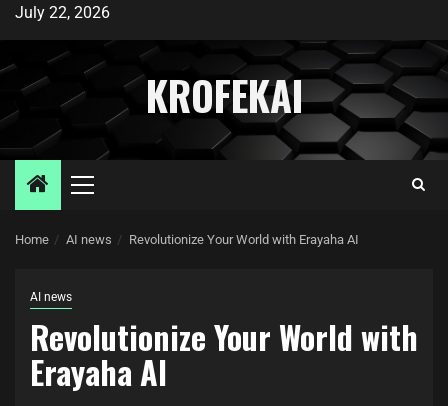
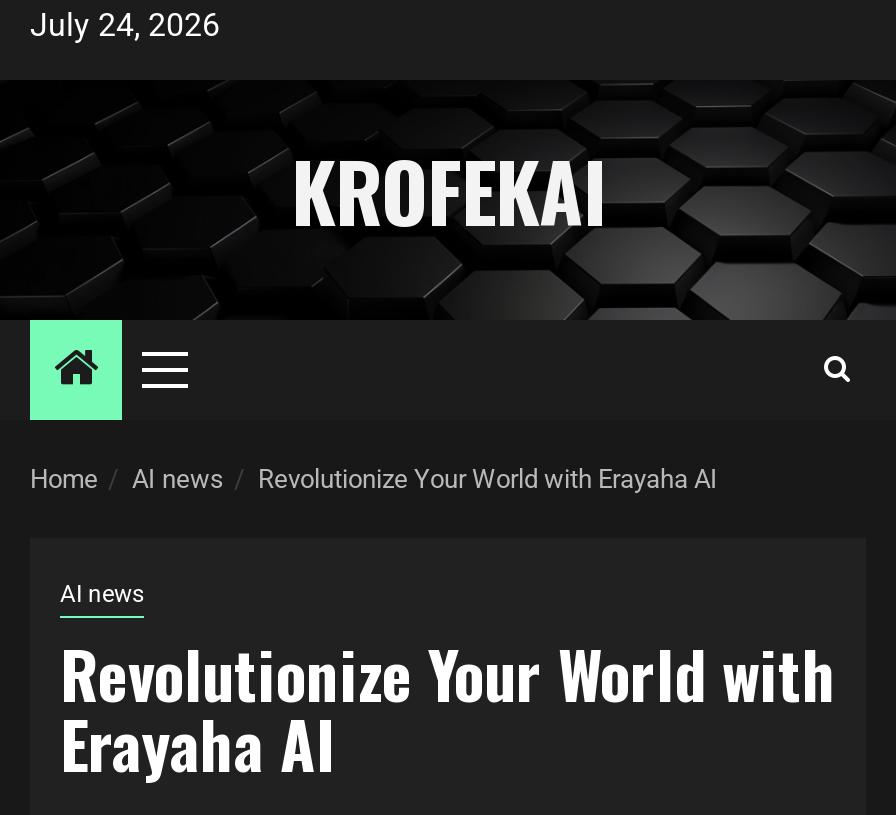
[15,3,110,22] July 22, 2026 -> [30,6,220,44] July 24, 2026

